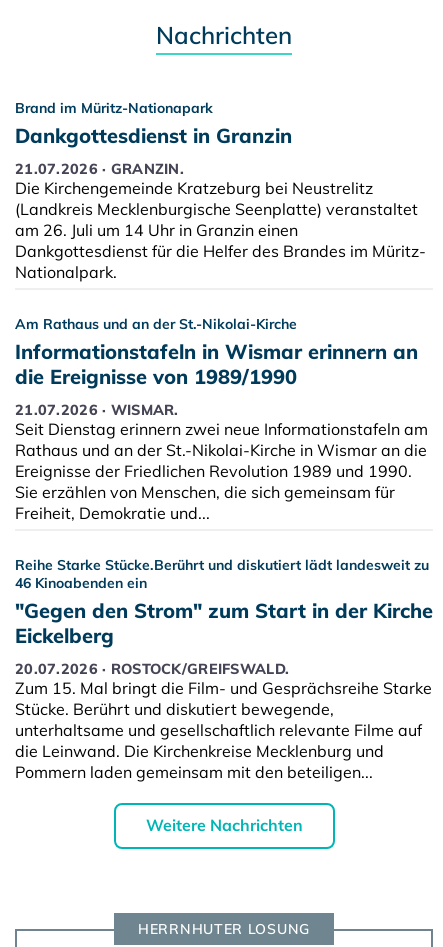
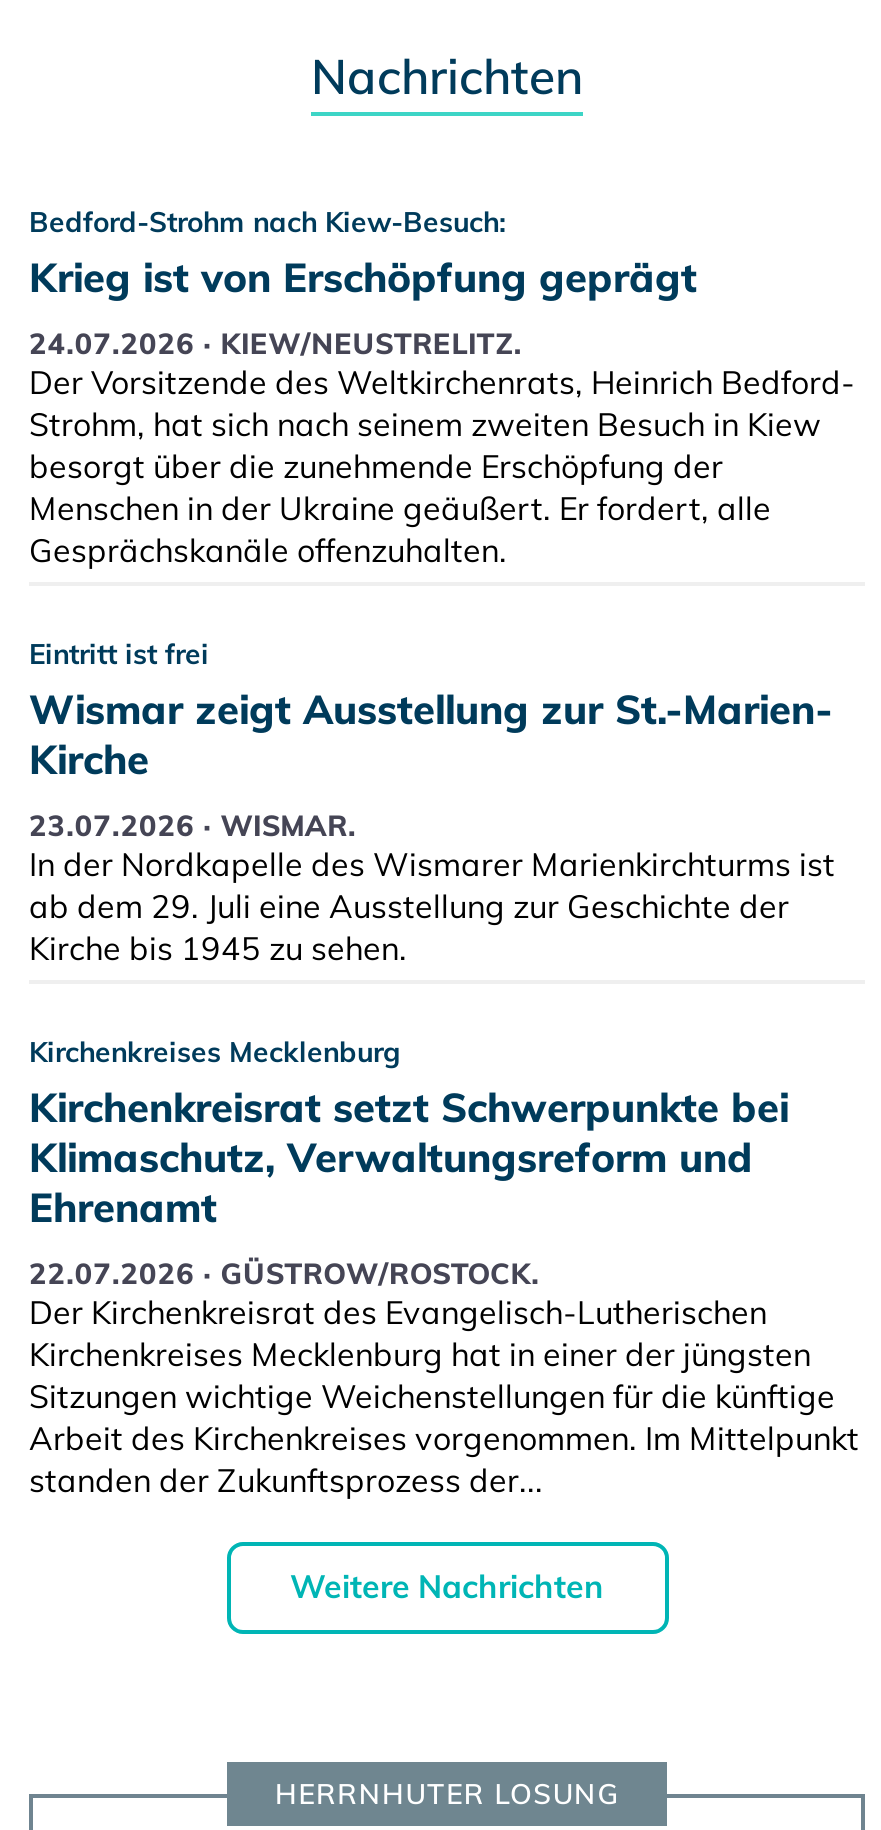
[15,99,292,148] Brand im Müritz-Nationapark | Dankgottesdienst in Granzin -> [29,204,697,302] Bedford-Strohm nach Kiew-Besuch: | Krieg ist von Erschöpfung geprägt
[15,160,426,282] 21.07.2026 · GRANZIN. | Die Kirchengemeinde Kratzeburg bei Neustrelitz | (Landkreis Mecklenburgische Seenplatte) veranstaltet | am 26. Juli um 14 Uhr in Granzin einen | Dankgottesdienst für die Helfer des Brandes im Müritz- | Nationalpark. -> [29,326,855,570] 24.07.2026 · KIEW/NEUSTRELITZ. | Der Vorsitzende des Weltkirchenrats, Heinrich Bedford- | Strohm, hat sich nach seinem zweiten Besuch in Kiew | besorgt über die zunehmende Erschöpfung der | Menschen in der Ukraine geäußert. Er fordert, alle | Gesprächskanäle offenzuhalten.
[15,315,418,389] Am Rathaus und an der St.-Nikolai-Kirche | Informationstafeln in Wismar erinnern an | die Ereignisse von 1989/1990 -> [29,636,833,784] Eintritt ist frei | Wismar zeigt Ausstellung zur St.-Marien- | Kirche
[15,401,428,523] 21.07.2026 · WISMAR. | Seit Dienstag erinnern zwei neue Informationstafeln am | Rathaus und an der St.-Nikolai-Kirche in Wismar an die | Ereignisse der Friedlichen Revolution 1989 und 1990. | Sie erzählen von Menschen, die sich gemeinsam für | Freiheit, Demokratie und... -> [29,808,835,968] 23.07.2026 · WISMAR. | In der Nordkapelle des Wismarer Marienkirchturms ist | ab dem 29. Juli eine Ausstellung zur Geschichte der | Kirche bis 1945 zu sehen.
[15,556,433,648] Reihe Starke Stücke.Berührt und diskutiert lädt landesweit zu | 46 Kinoabenden ein | "Gegen den Strom" zum Start in der Kirche | Eickelberg -> [29,1034,789,1232] Kirchenkreises Mecklenburg | Kirchenkreisrat setzt Schwerpunkte bei | Klimaschutz, Verwaltungsreform und | Ehrenamt
[15,660,432,782] 20.07.2026 · ROSTOCK/GREIFSWALD. | Zum 15. Mal bringt die Film- und Gesprächsreihe Starke | Stücke. Berührt und diskutiert bewegende, | unterhaltsame und gesellschaftlich relevante Filme auf | die Leinwand. Die Kirchenkreise Mecklenburg und | Pommern laden gemeinsam mit den beteiligen... -> [29,1256,859,1500] 22.07.2026 · GÜSTROW/ROSTOCK. | Der Kirchenkreisrat des Evangelisch-Lutherischen | Kirchenkreises Mecklenburg hat in einer der jüngsten | Sitzungen wichtige Weichenstellungen für die künftige | Arbeit des Kirchenkreises vorgenommen. Im Mittelpunkt | standen der Zukunftsprozess der...

